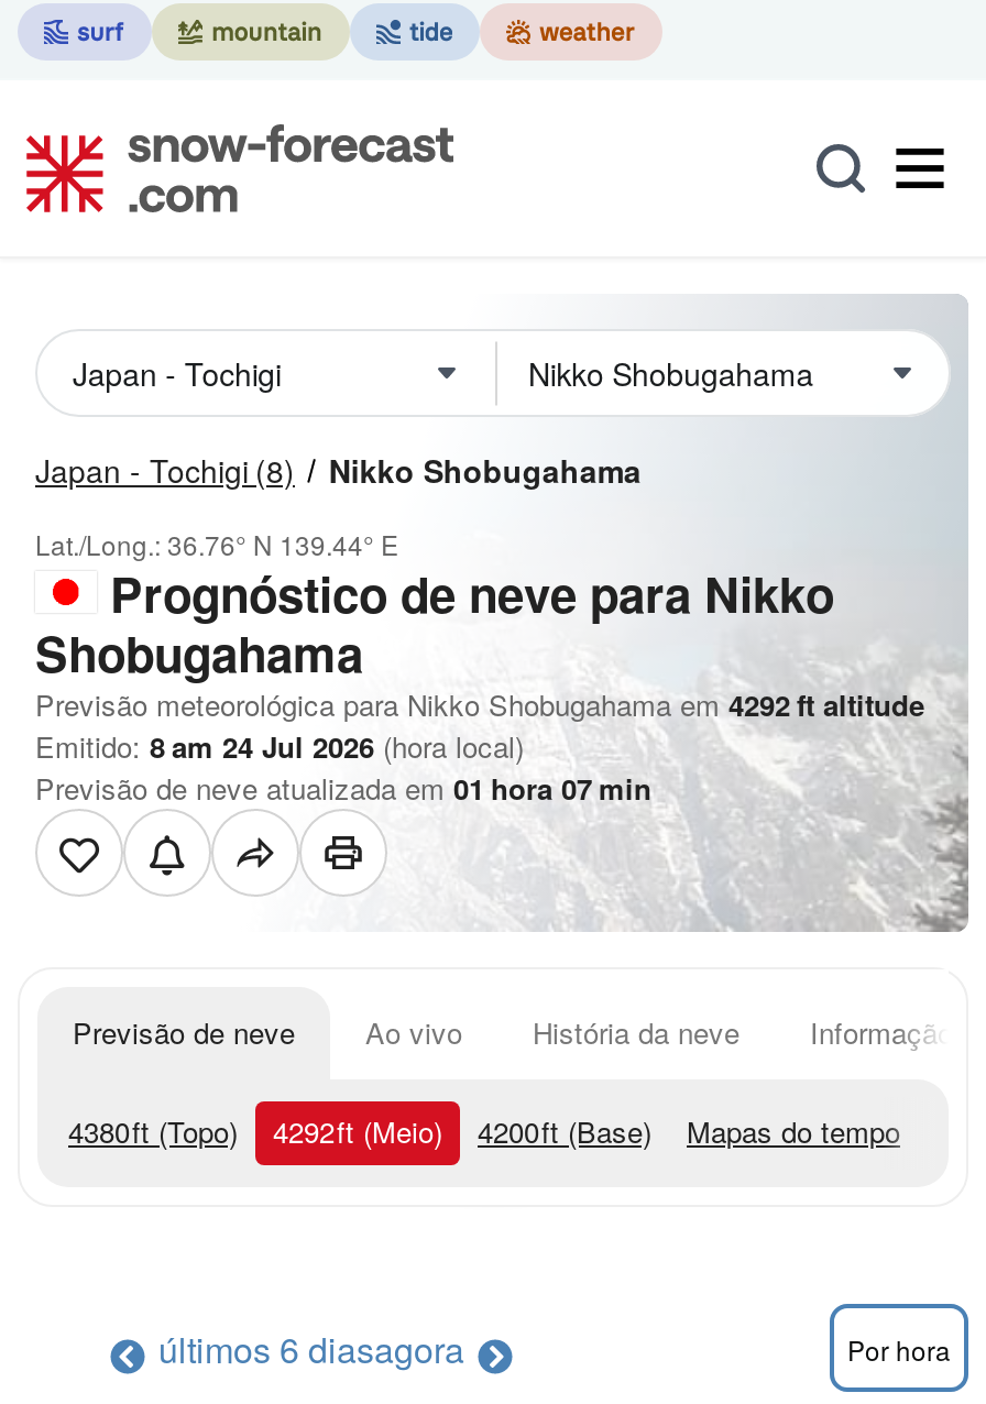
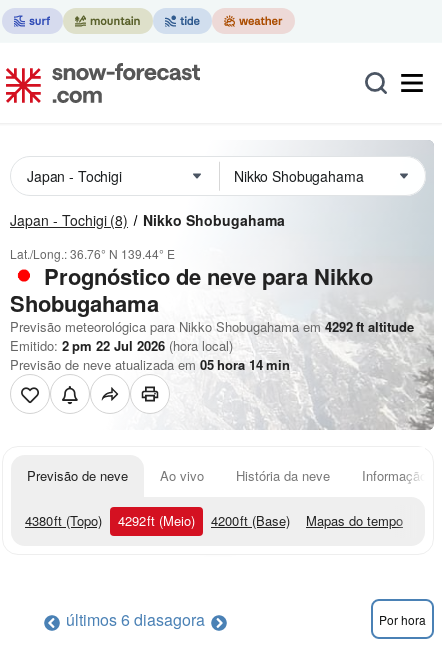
[35,725,524,767] Emitido: 8 am 24 Jul 2026 (hora local) -> [10,336,233,355] Emitido: 2 pm 22 Jul 2026 (hora local)
[35,767,651,809] Previsão de neve atualizada em 01 hora 07 min -> [10,355,290,374] Previsão de neve atualizada em 05 hora 14 min

